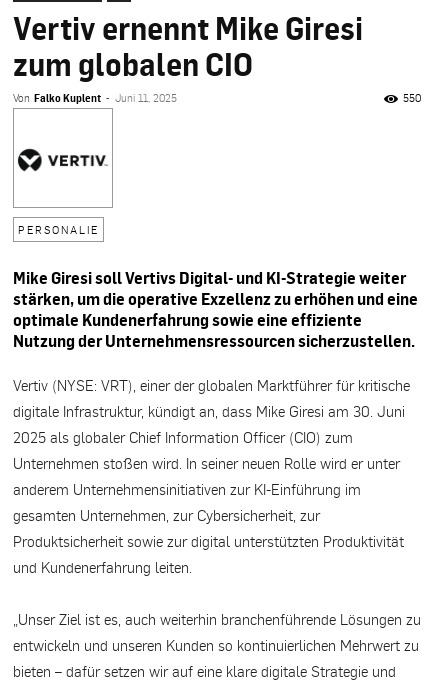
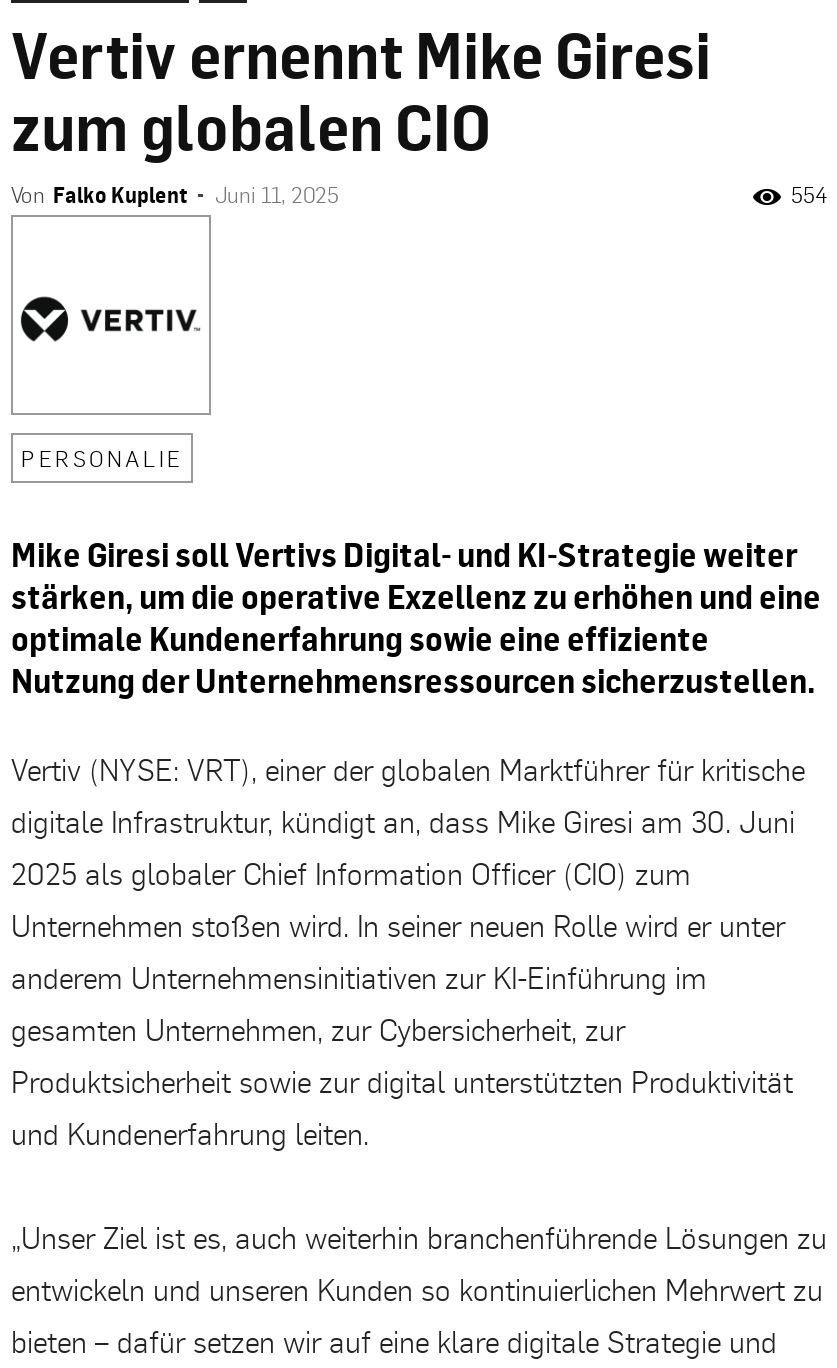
[403,91,421,105] 550 -> [791,181,827,209] 554

